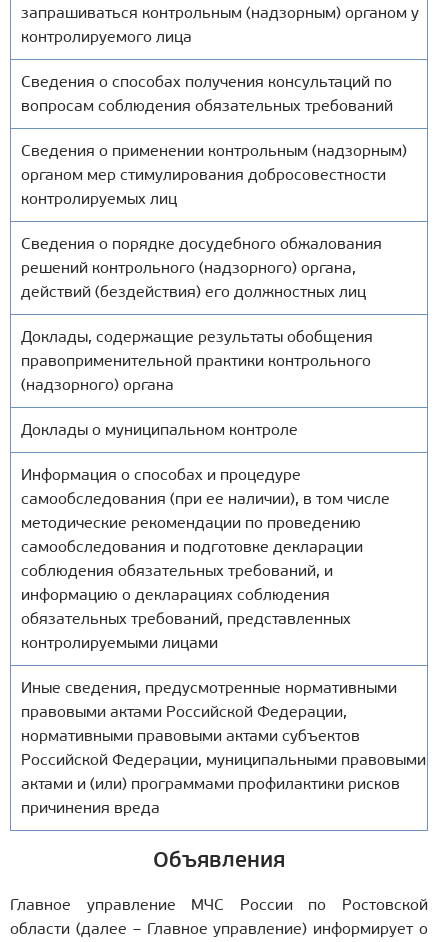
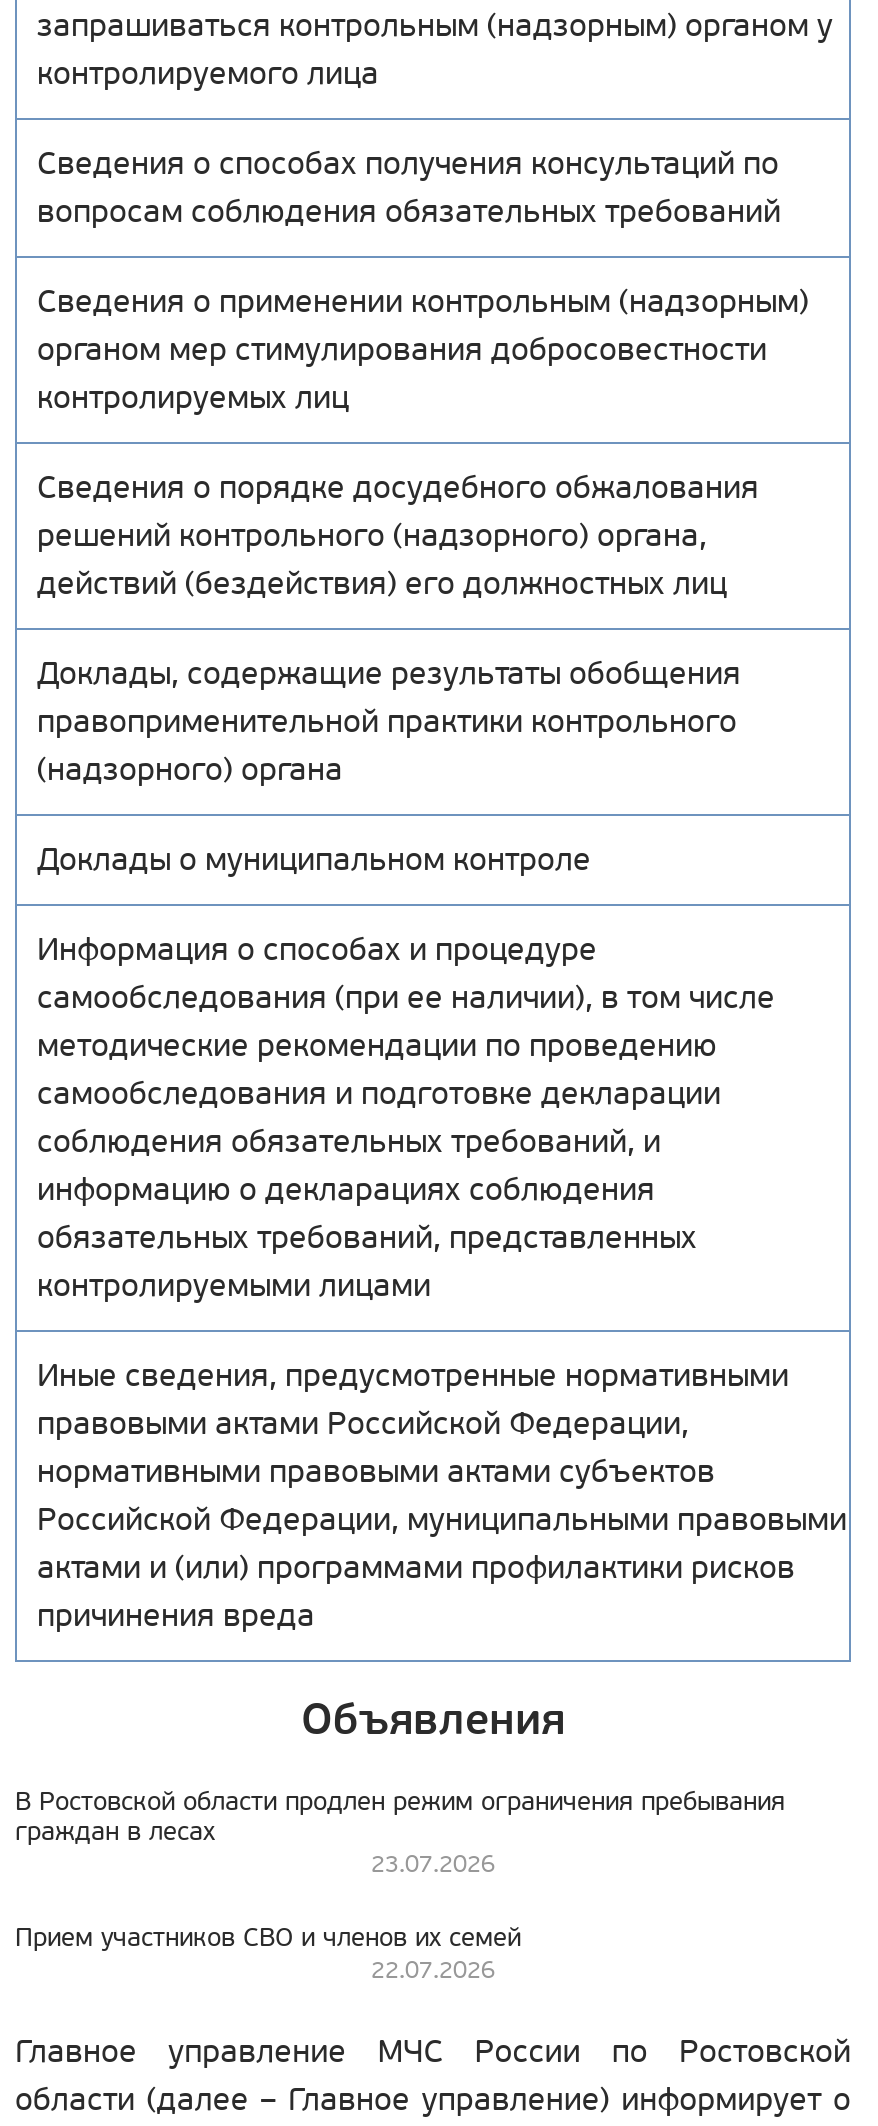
none -> [15,1786,785,1984] В Ростовской области продлен режим ограничения пребывания | граждан в лесах | 23.07.2026 | Прием участников СВО и членов их семей | 22.07.2026

